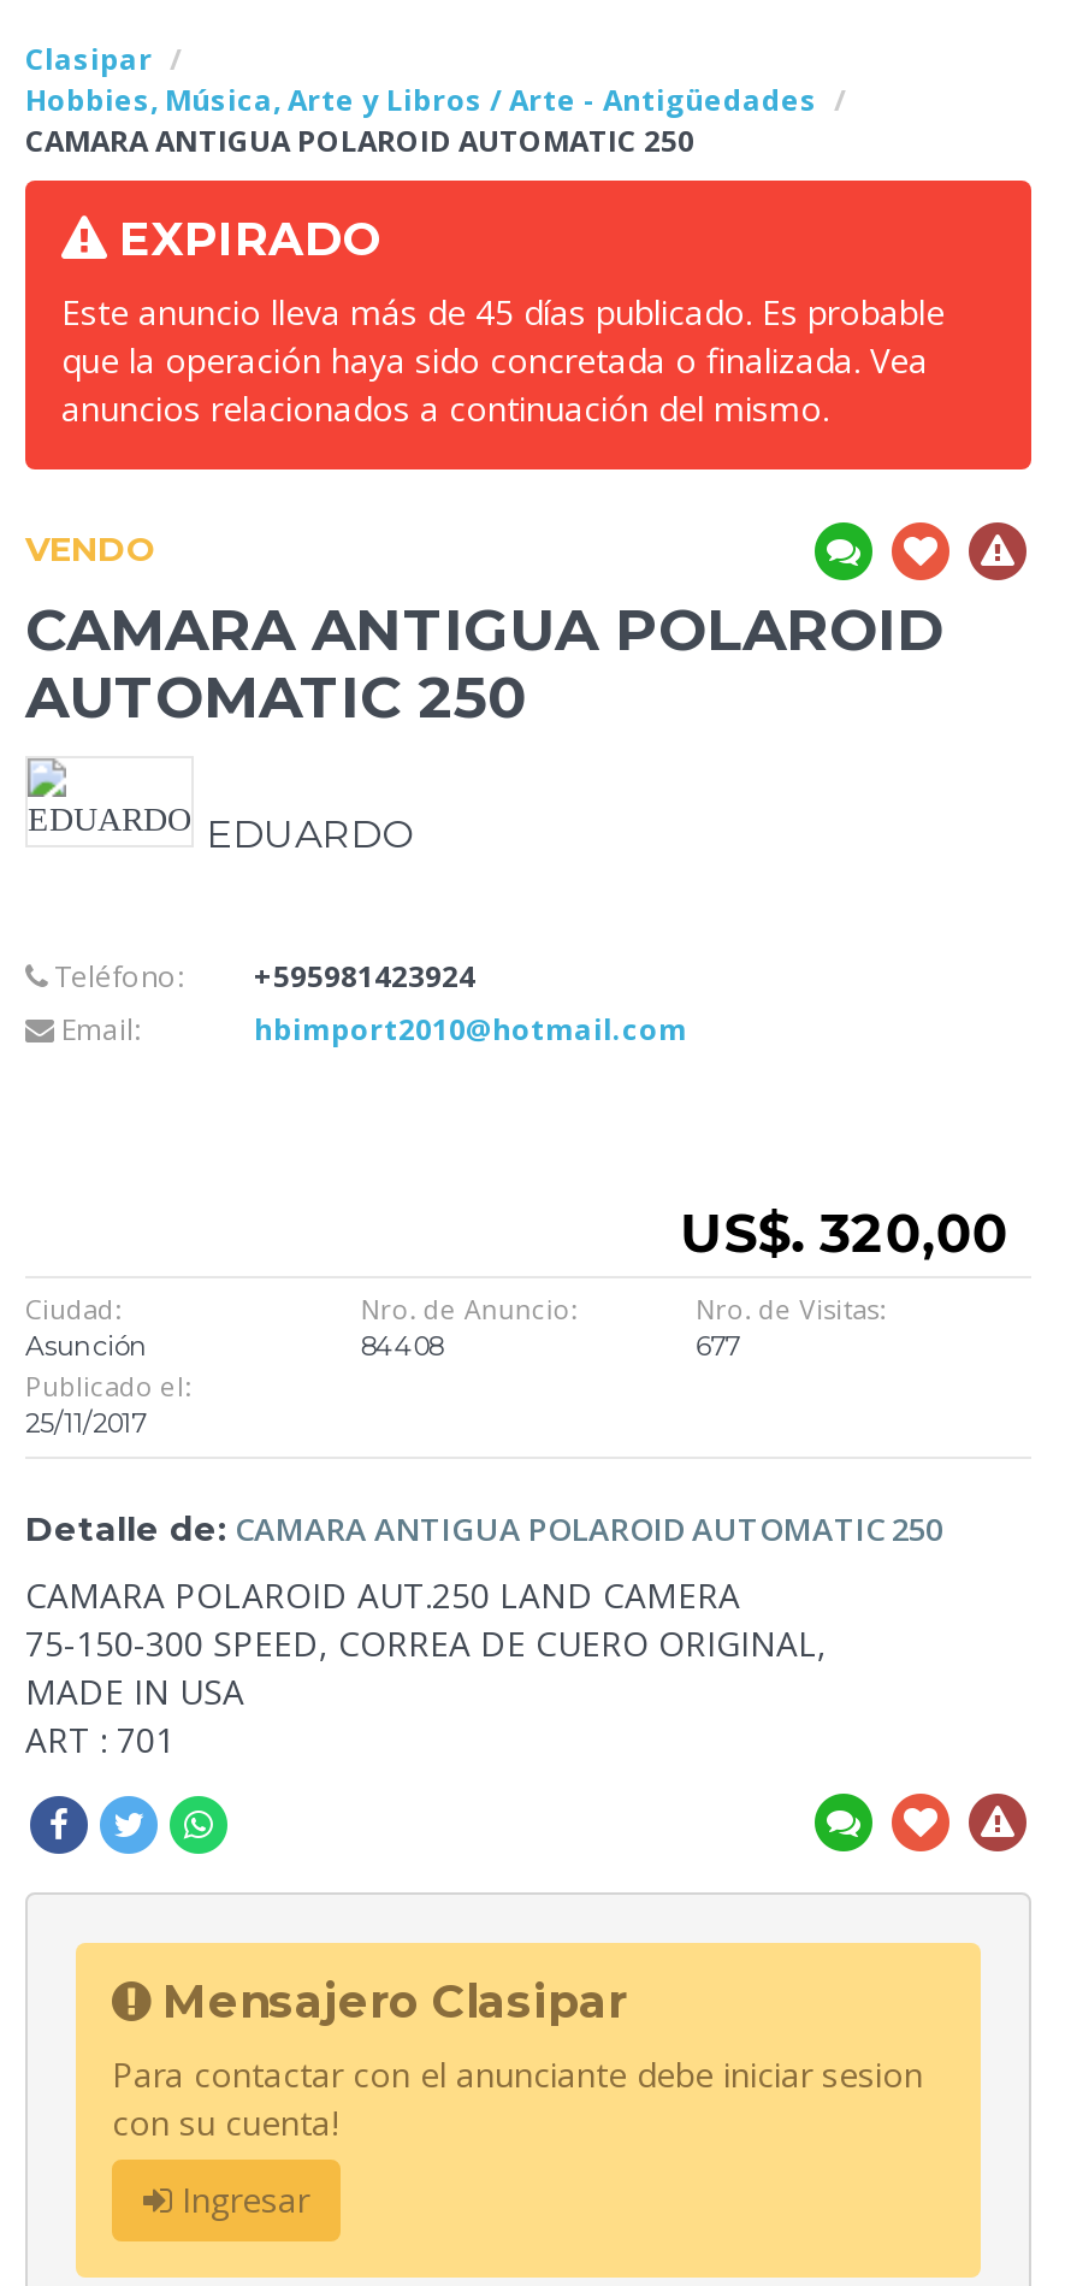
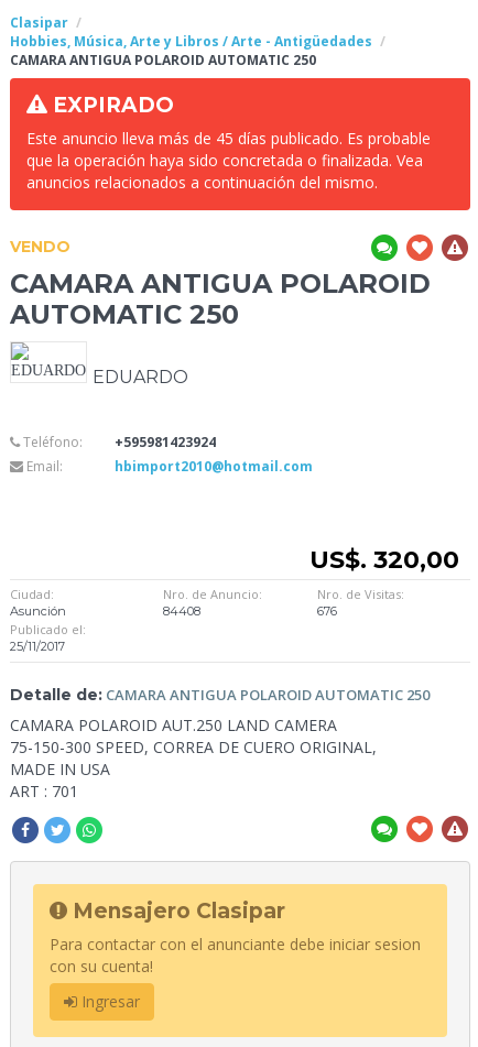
[696,1329,739,1363] 677 -> [317,604,337,619] 676

